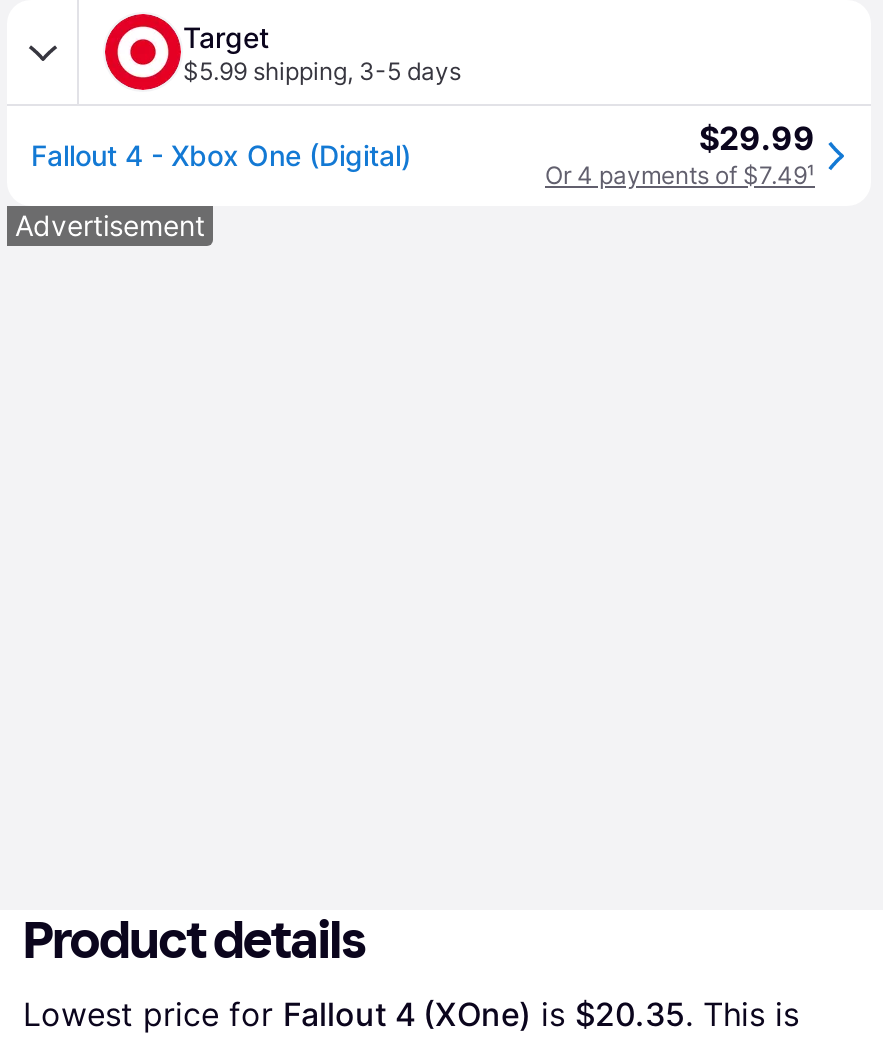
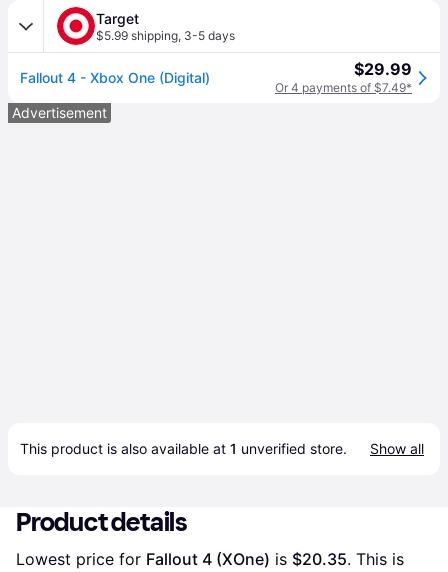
[545,160,815,190] Or 4 payments of $7.49¹ -> [275,80,412,95] Or 4 payments of $7.49*
none -> [20,440,424,457] This product is also available at 1 unverified store. | Show all

